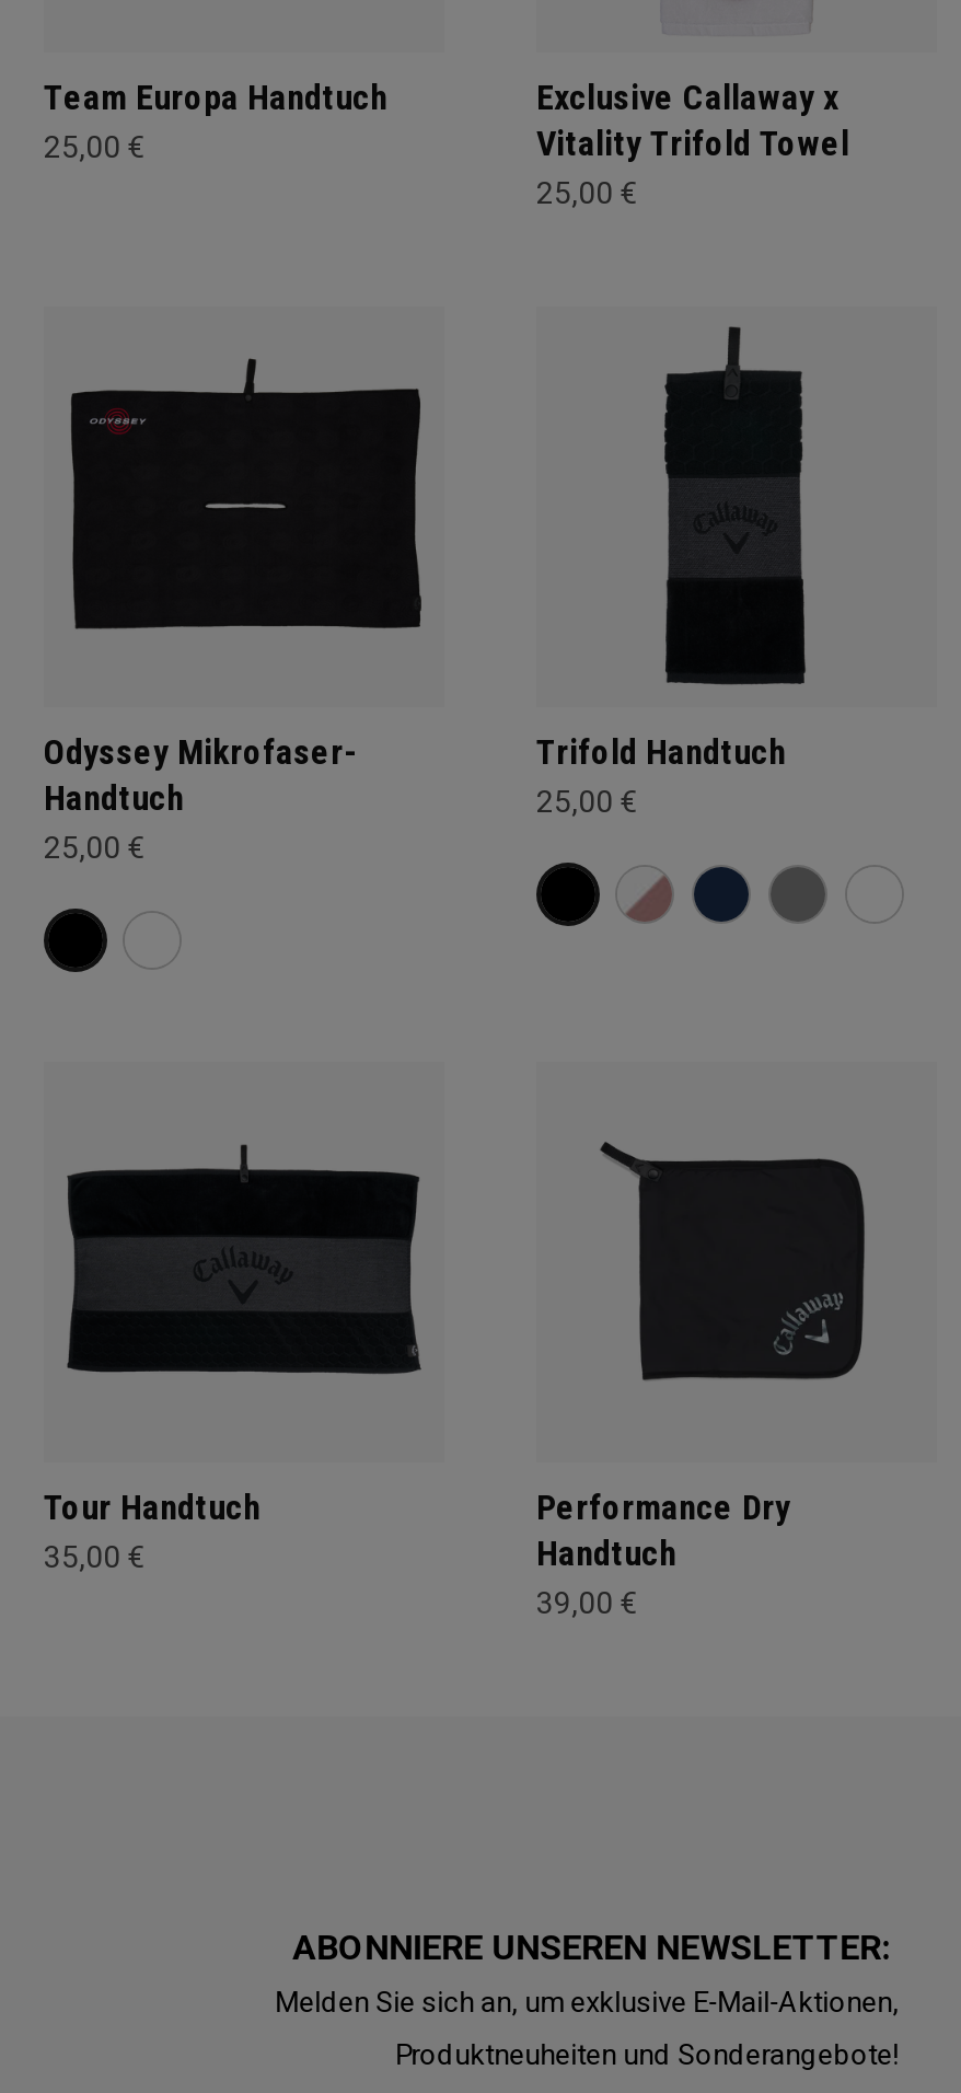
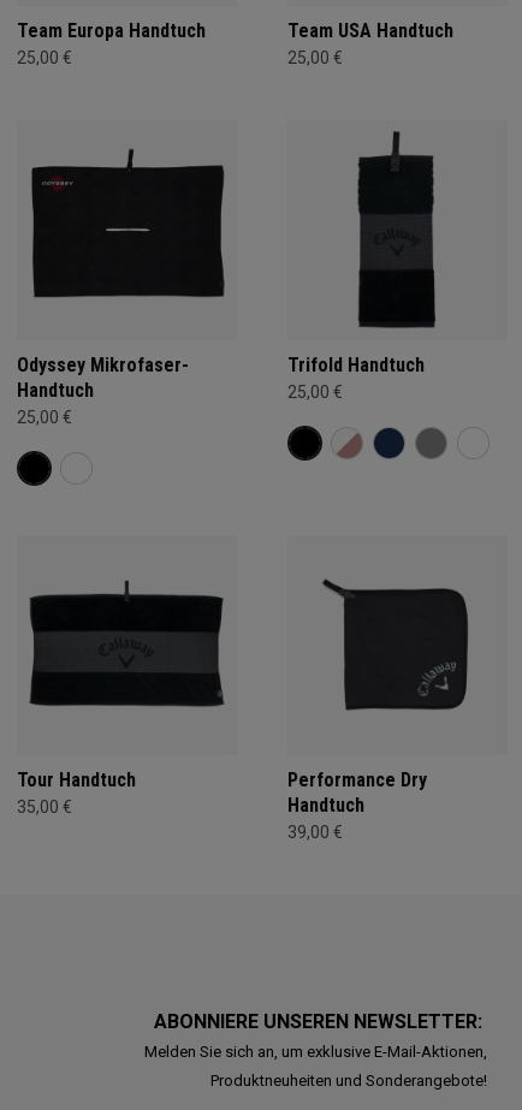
[536,77,849,164] Exclusive Callaway x | Vitality Trifold Towel -> [287,19,453,42] Team USA Handtuch

